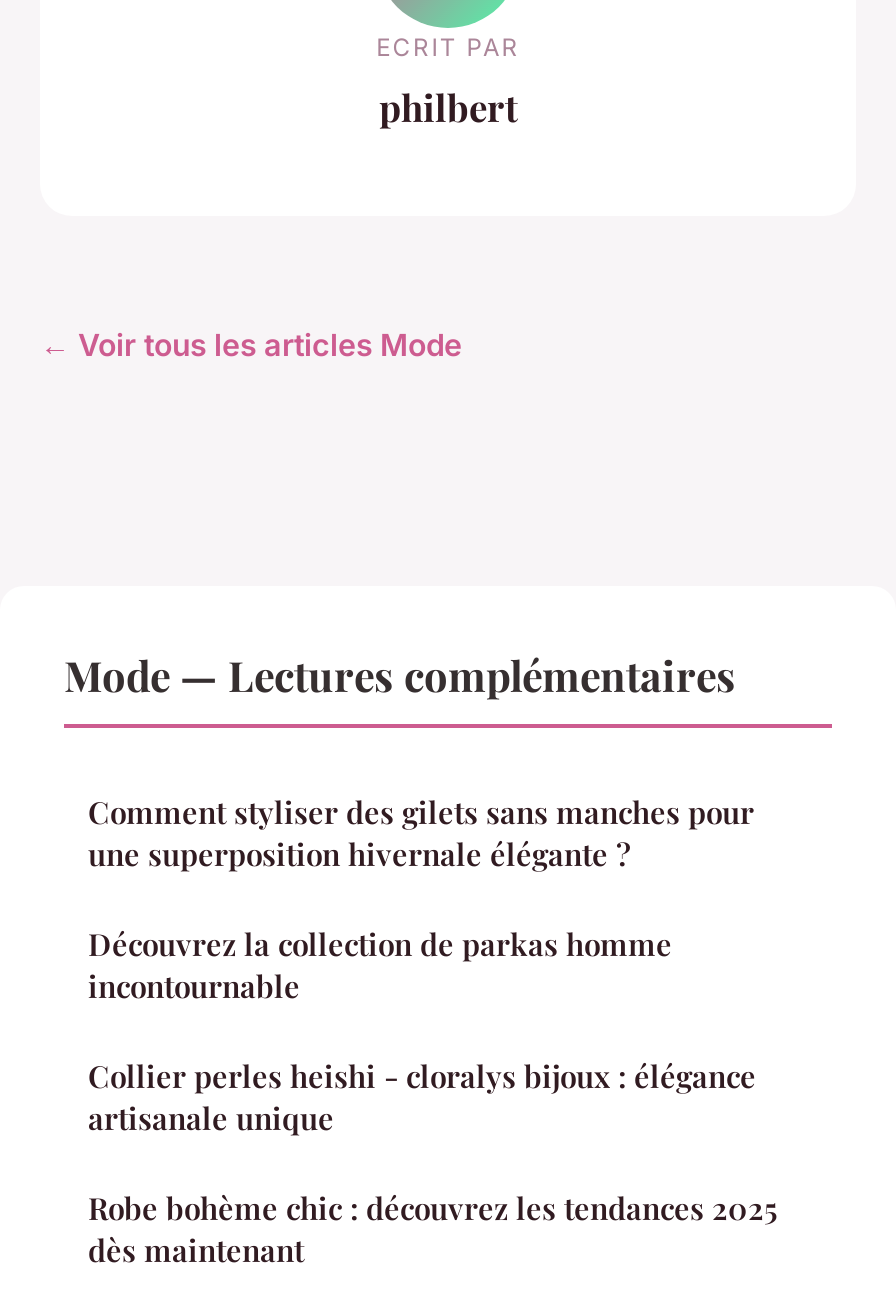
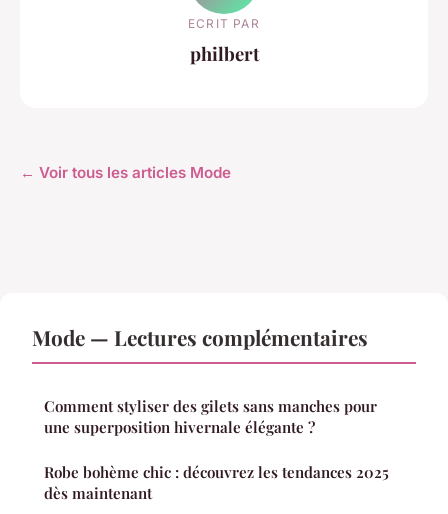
[88,923,756,1137] Découvrez la collection de parkas homme | incontournable | Collier perles heishi - cloralys bijoux : élégance | artisanale unique -> none

